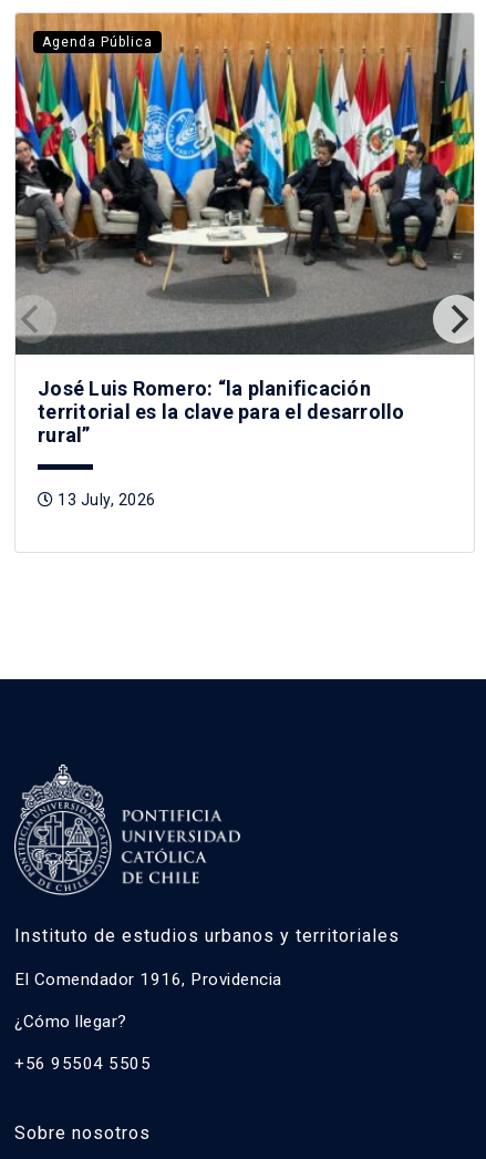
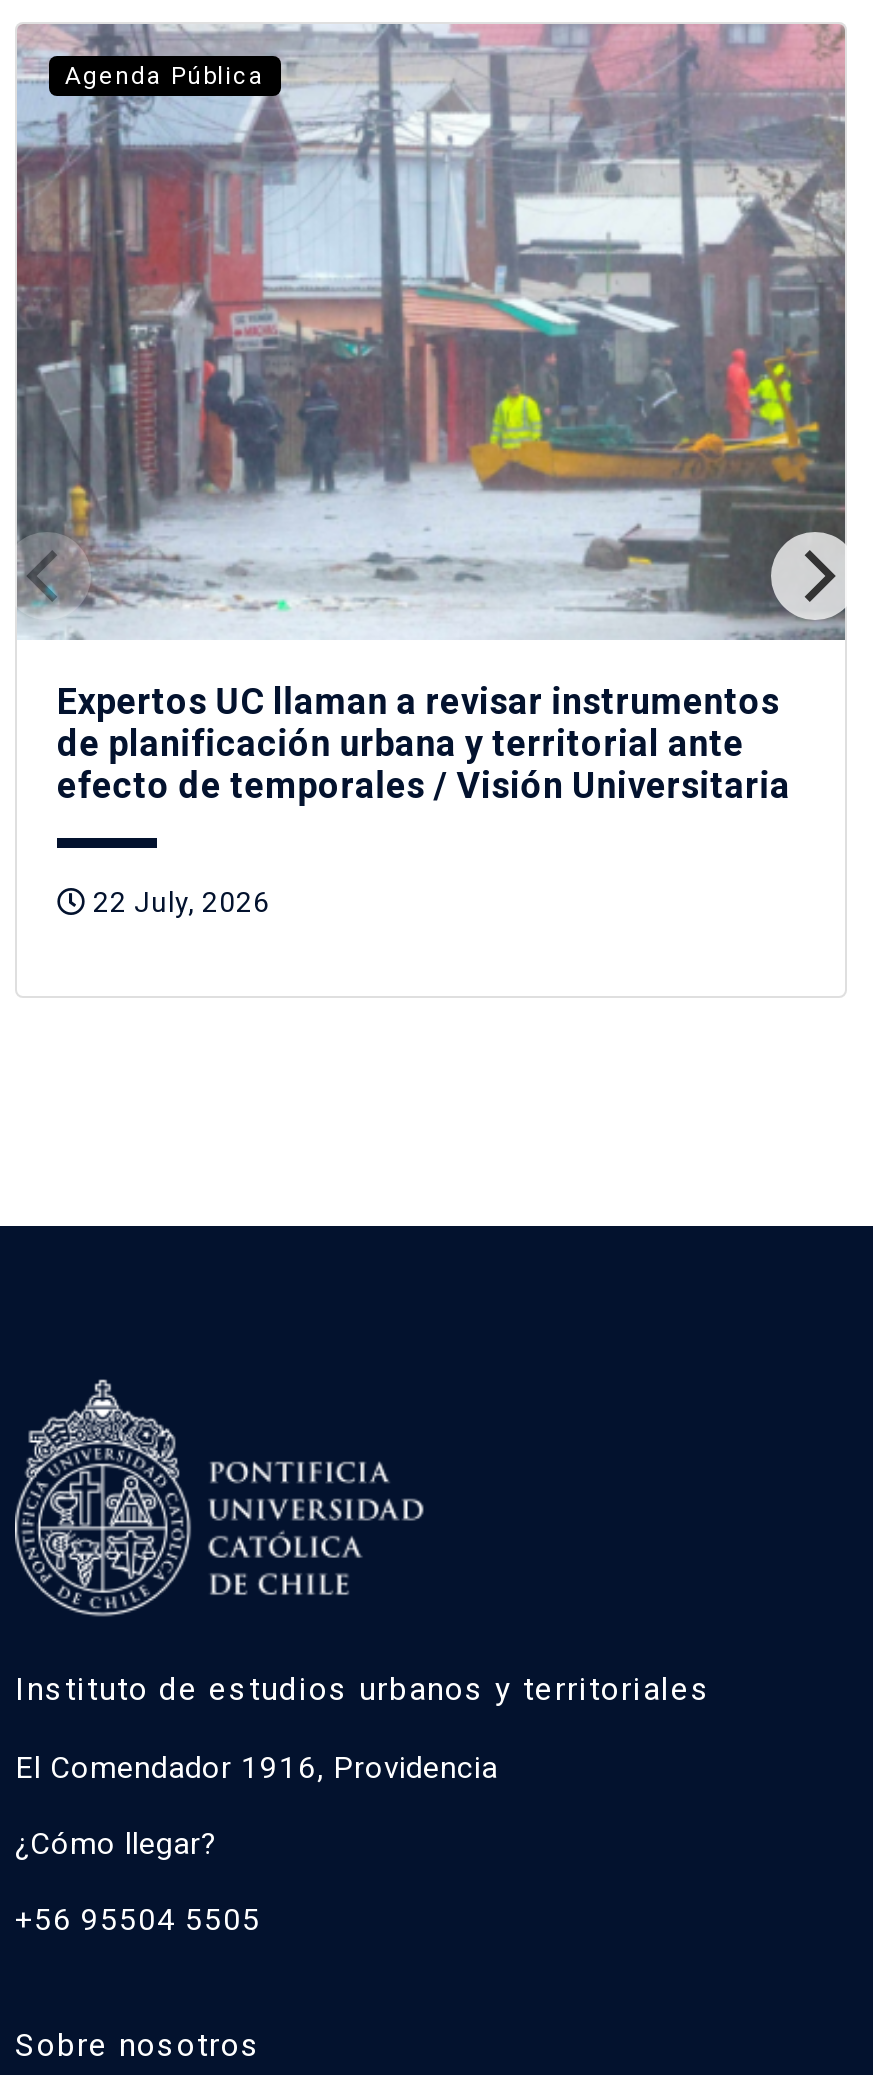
[14,12,475,446] [image] | José Luis Romero: “la planificación | territorial es la clave para el desarrollo | rural” -> [15,22,847,806] [image] | Expertos UC llaman a revisar instrumentos | de planificación urbana y territorial ante | efecto de temporales / Visión Universitaria
[54,491,156,508] 13 July, 2026 -> [86,886,270,918] 22 July, 2026

